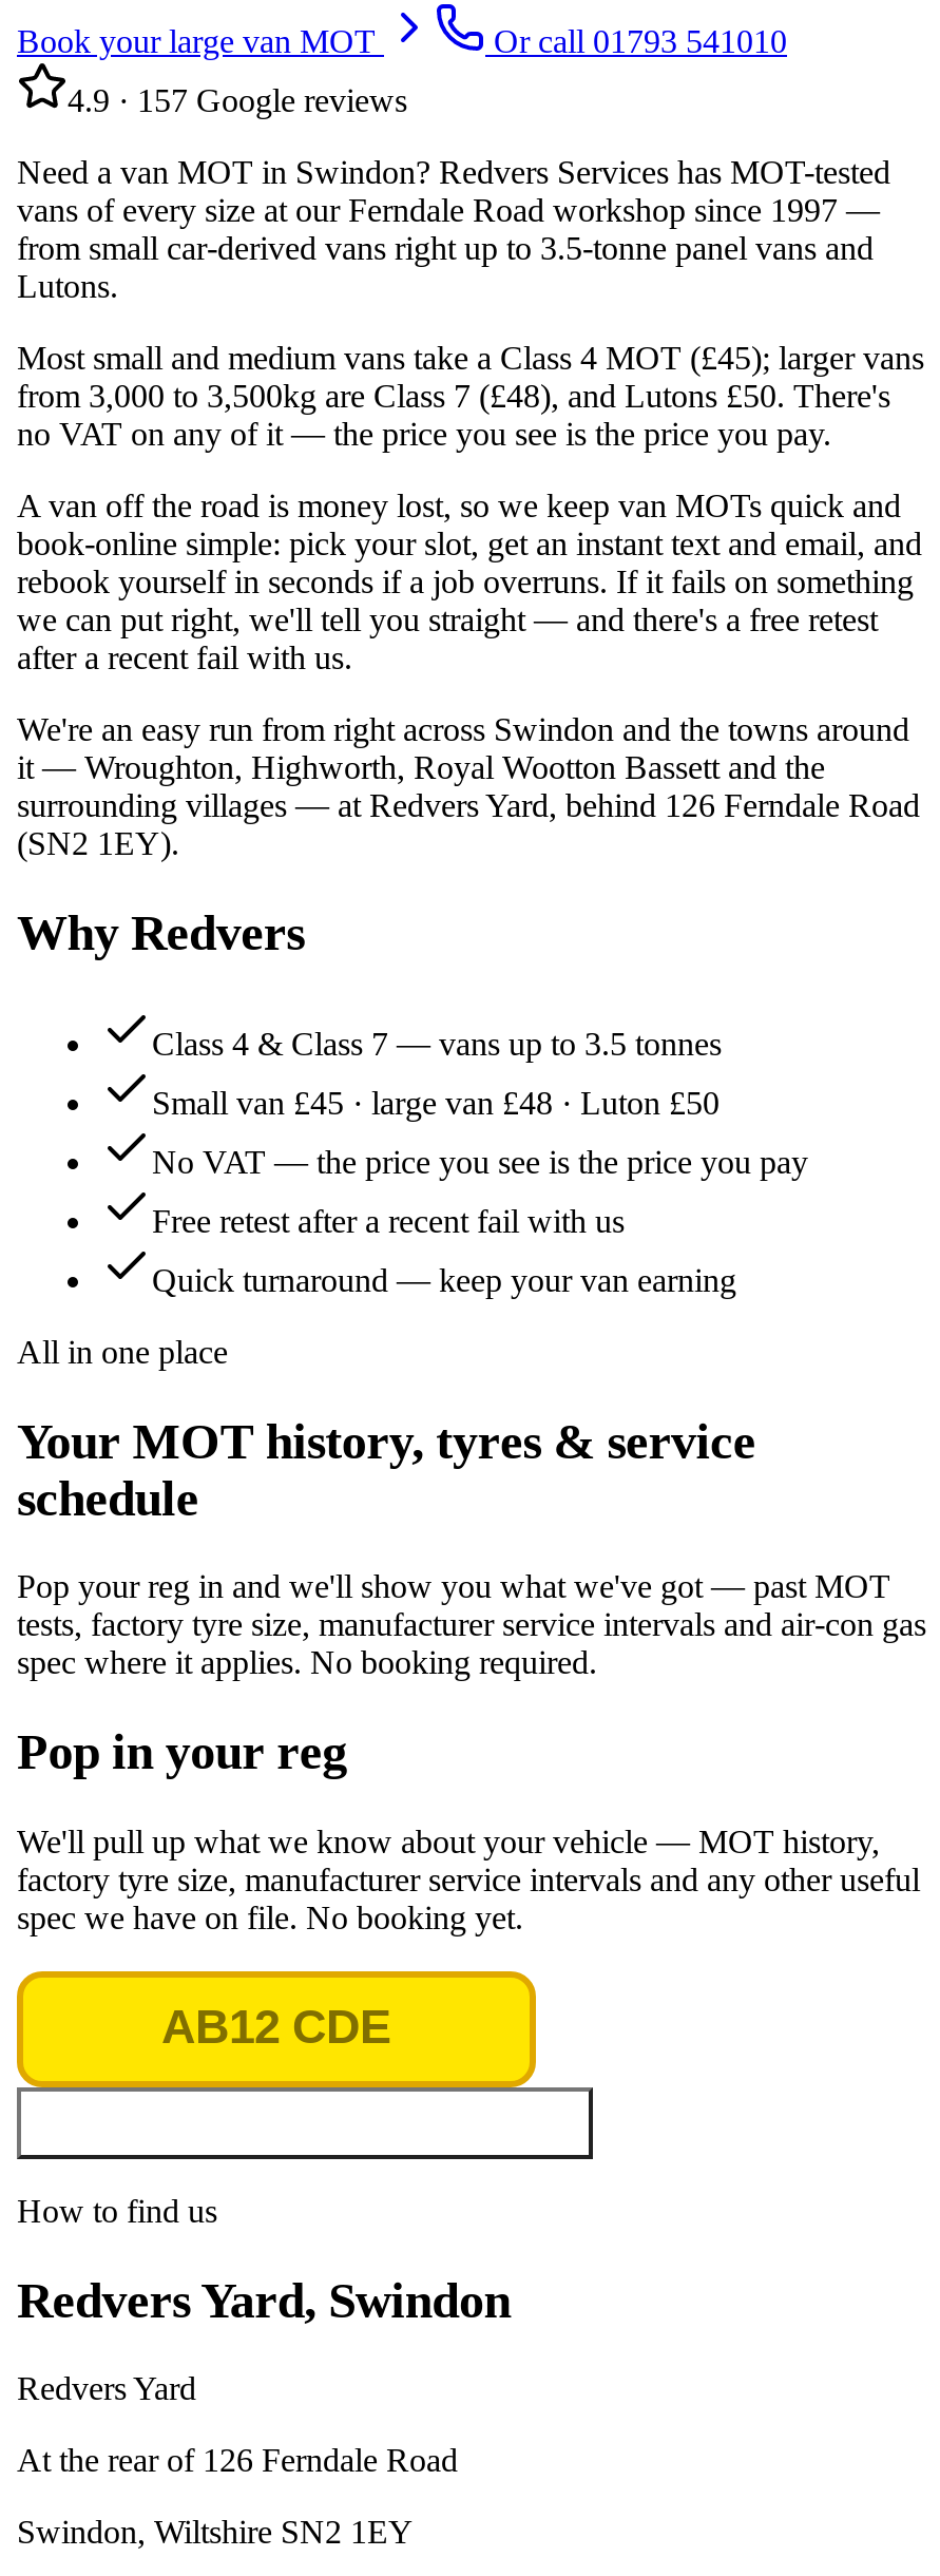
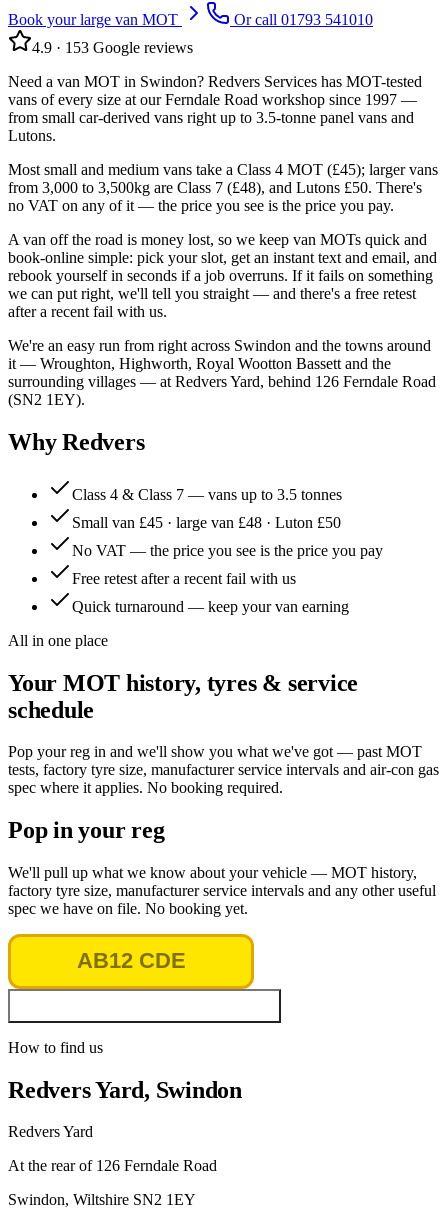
[68,82,407,118] 4.9 · 157 Google reviews -> [32,39,193,56] 4.9 · 153 Google reviews

